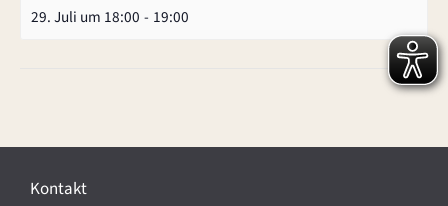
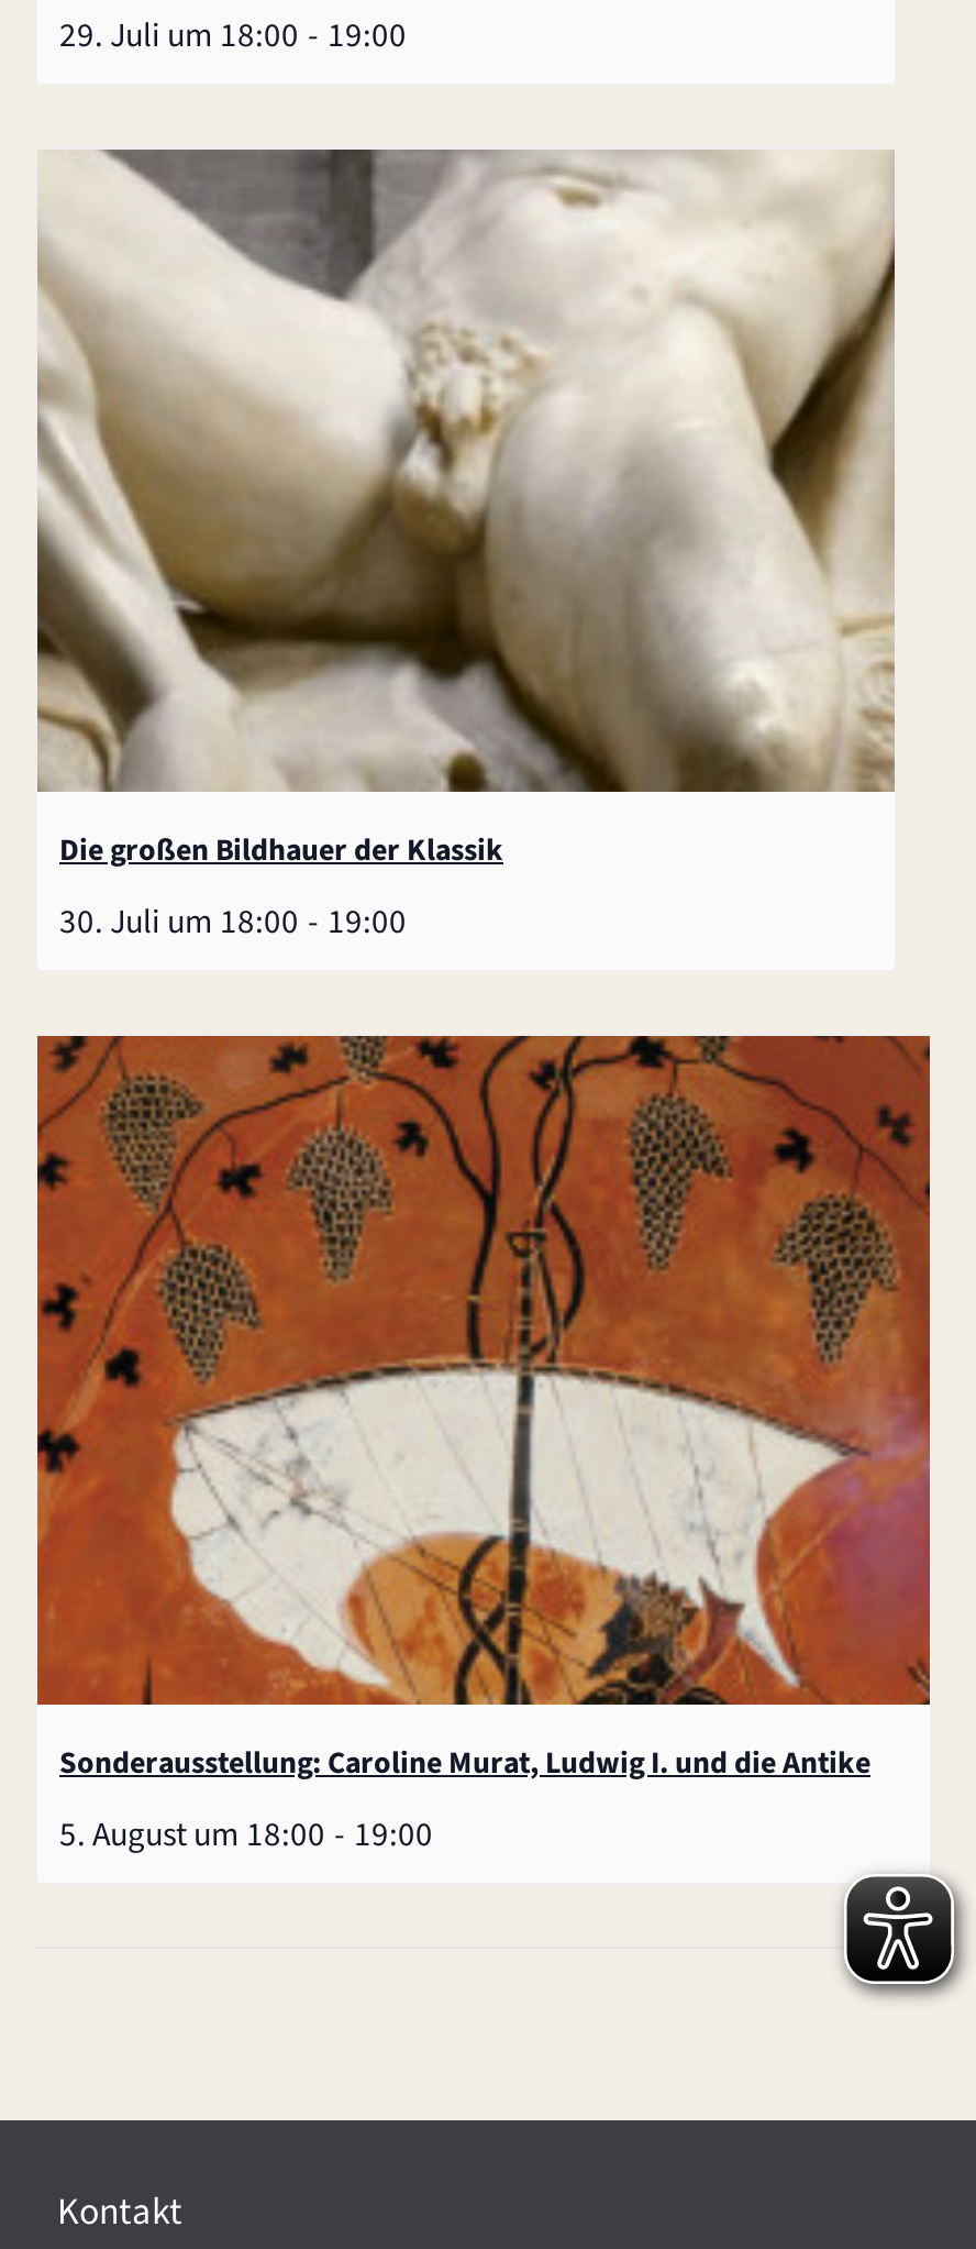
none -> [35,147,897,945] [image] | Die großen Bildhauer der Klassik | 30. Juli um 18:00 - 19:00
none -> [35,1032,932,1859] [image] | Sonderausstellung: Caroline Murat, Ludwig I. und die Antike | 5. August um 18:00 - 19:00

